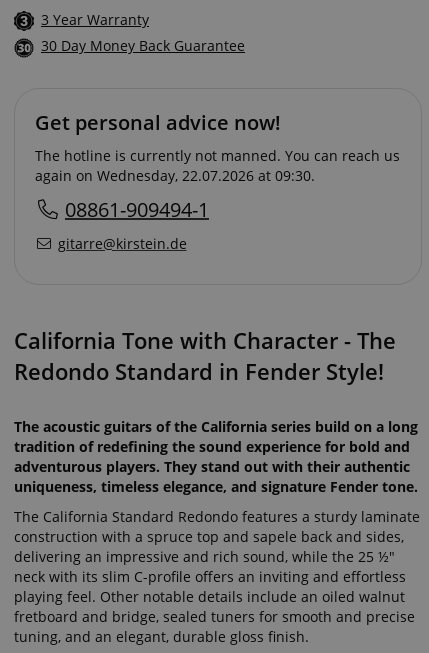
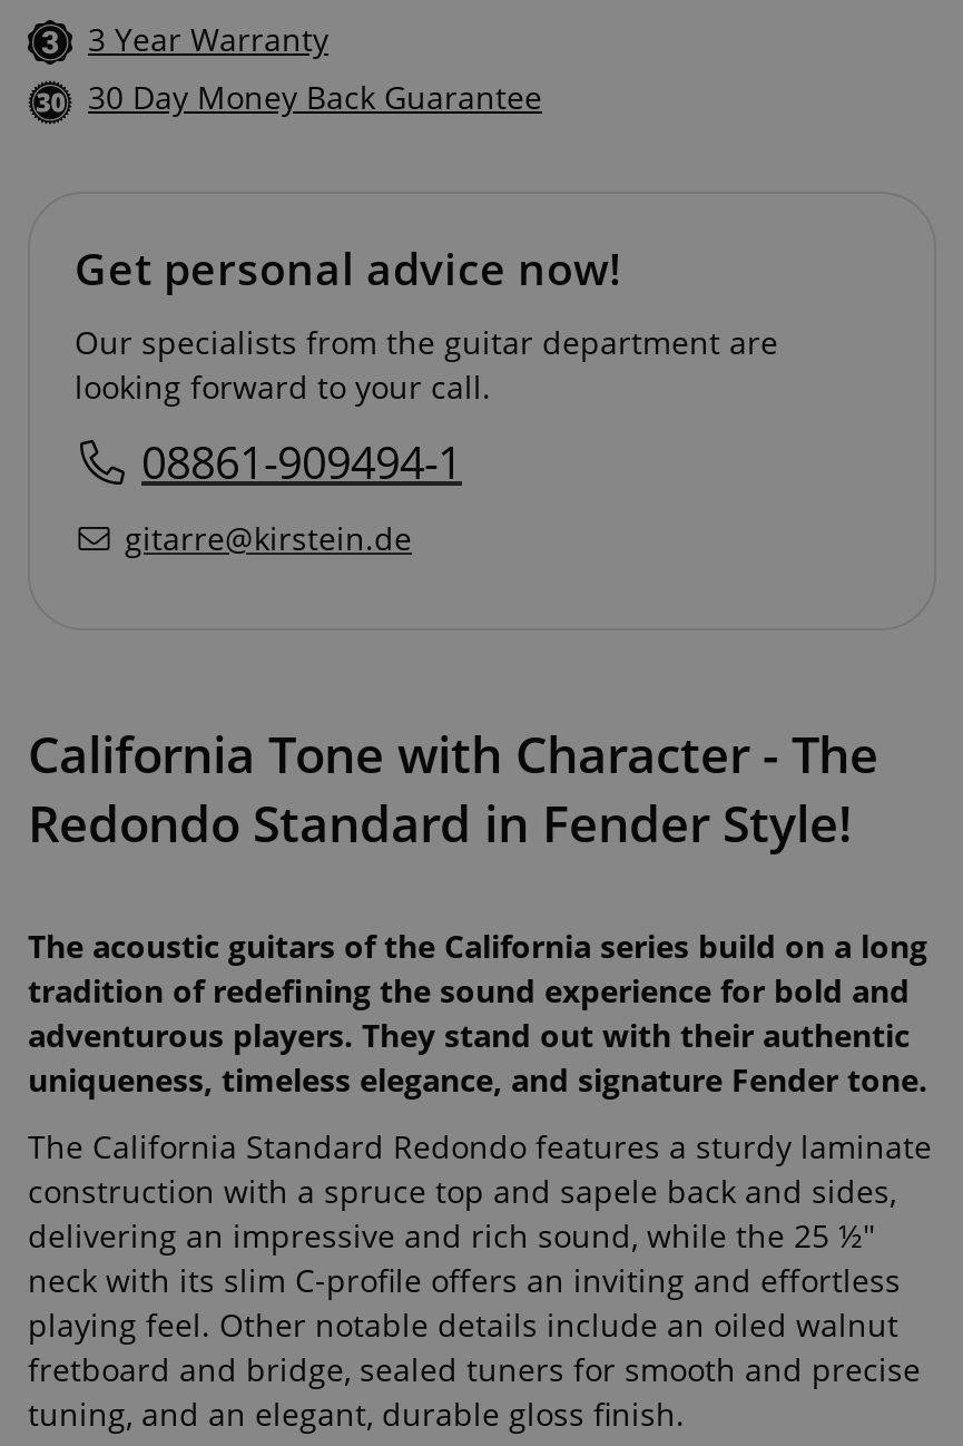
[35,146,400,185] The hotline is currently not manned. You can reach us | again on Wednesday, 22.07.2026 at 09:30. -> [75,320,778,407] Our specialists from the guitar department are | looking forward to your call.

